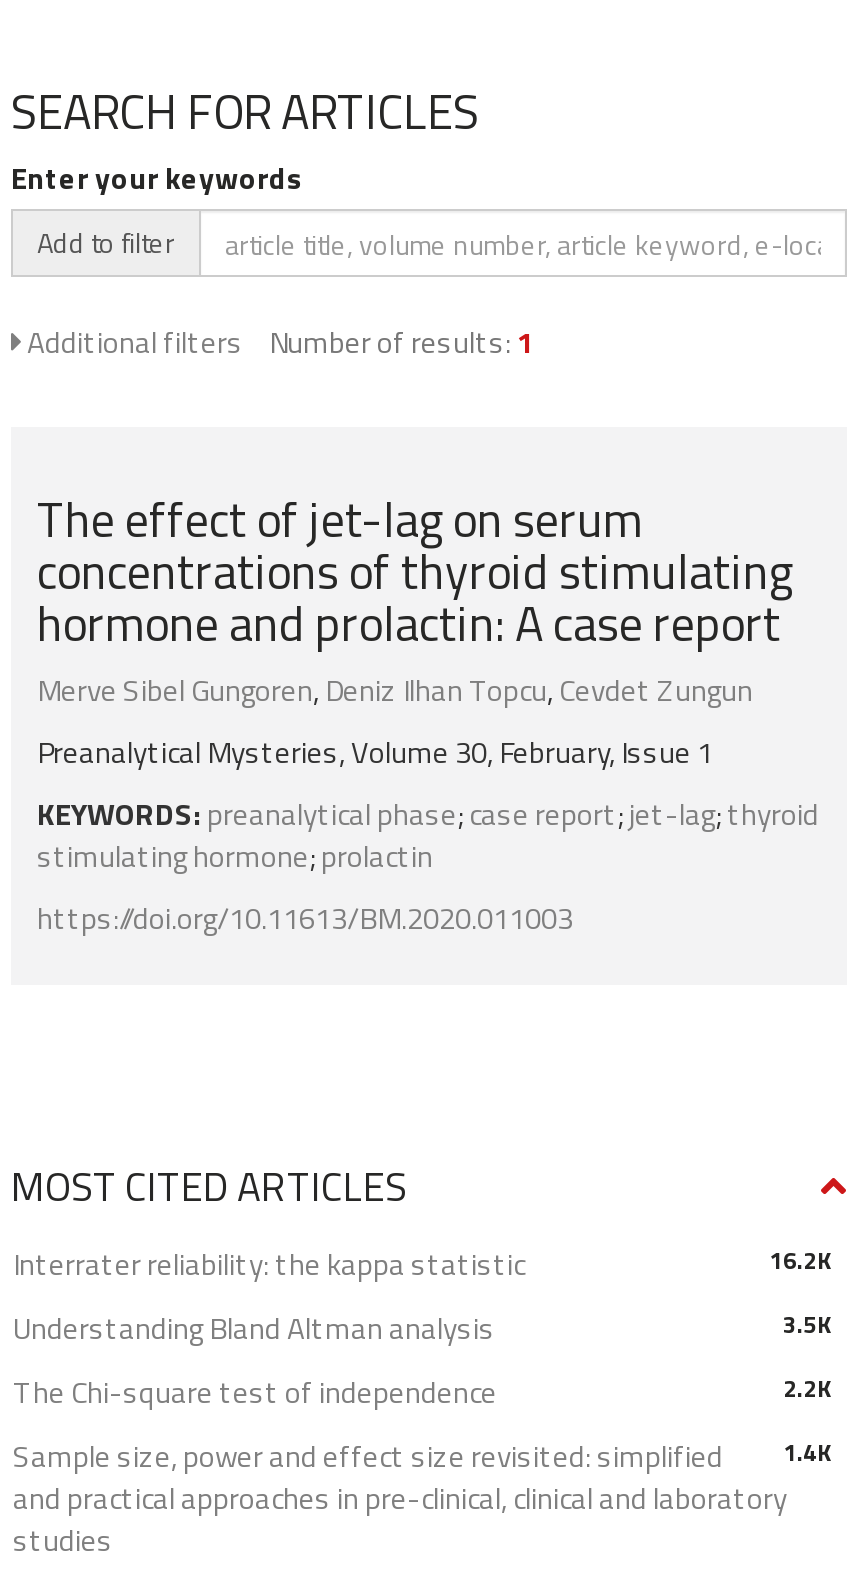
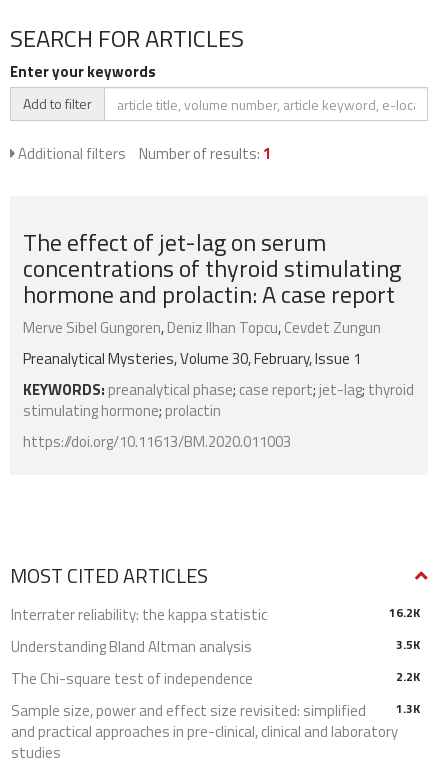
[13,1433,831,1479] Sample size, power and effect size revisited: simplified 1.4K -> [11,699,420,722] Sample size, power and effect size revisited: simplified 1.3K

